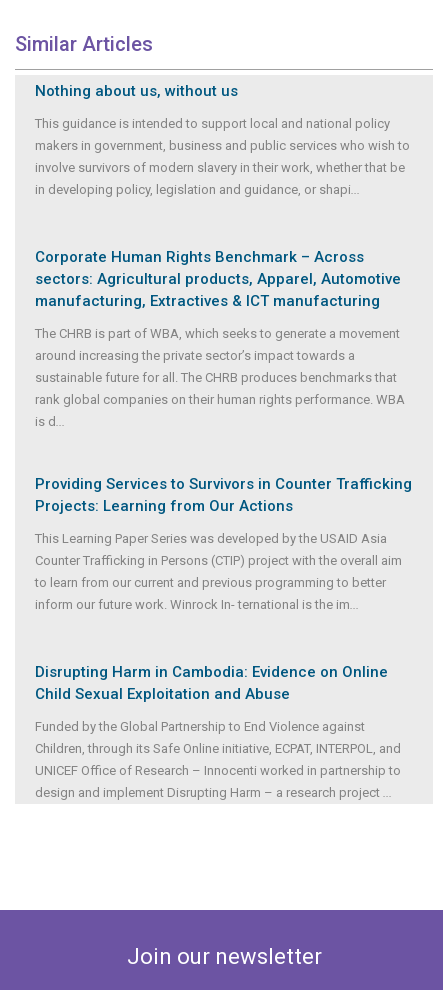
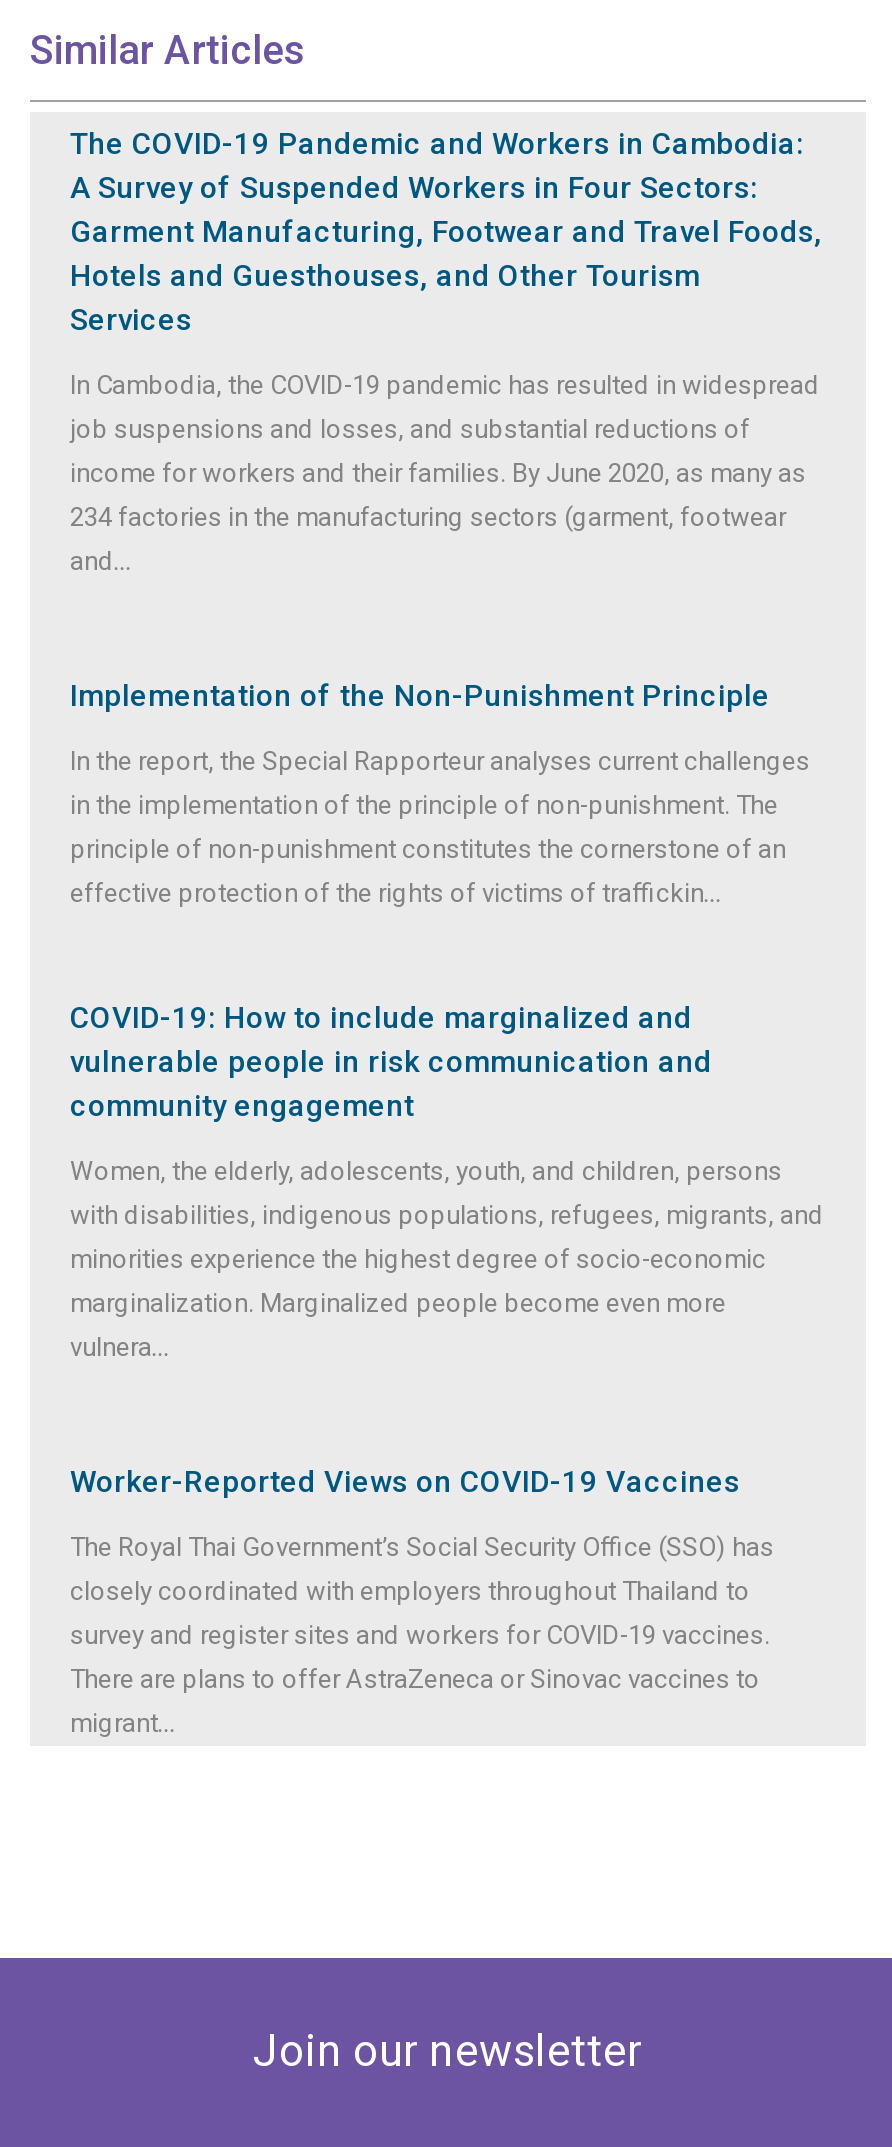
[35,82,410,197] Nothing about us, without us | This guidance is intended to support local and national policy | makers in government, business and public services who wish to | involve survivors of modern slavery in their work, whether that be | in developing policy, legislation and guidance, or shapi... -> [70,126,822,576] The COVID-19 Pandemic and Workers in Cambodia: | A Survey of Suspended Workers in Four Sectors: | Garment Manufacturing, Footwear and Travel Foods, | Hotels and Guesthouses, and Other Tourism | Services | In Cambodia, the COVID-19 pandemic has resulted in widespread | job suspensions and losses, and substantial reductions of | income for workers and their families. By June 2020, as many as | 234 factories in the manufacturing sectors (garment, footwear | and...
[35,248,405,429] Corporate Human Rights Benchmark – Across | sectors: Agricultural products, Apparel, Automotive | manufacturing, Extractives & ICT manufacturing | The CHRB is part of WBA, which seeks to generate a movement | around increasing the private sector’s impact towards a | sustainable future for all. The CHRB produces benchmarks that | rank global companies on their human rights performance. WBA | is d... -> [70,678,810,908] Implementation of the Non-Punishment Principle | In the report, the Special Rapporteur analyses current challenges | in the implementation of the principle of non-punishment. The | principle of non-punishment constitutes the cornerstone of an | effective protection of the rights of victims of traffickin...
[35,475,412,612] Providing Services to Survivors in Counter Trafficking | Projects: Learning from Our Actions | This Learning Paper Series was developed by the USAID Asia | Counter Trafficking in Persons (CTIP) project with the overall aim | to learn from our current and previous programming to better | inform our future work. Winrock In- ternational is the im... -> [70,1000,824,1362] COVID-19: How to include marginalized and | vulnerable people in risk communication and | community engagement | Women, the elderly, adolescents, youth, and children, persons | with disabilities, indigenous populations, refugees, migrants, and | minorities experience the highest degree of socio-economic | marginalization. Marginalized people become even more | vulnera...
[35,663,401,800] Disrupting Harm in Cambodia: Evidence on Online | Child Sexual Exploitation and Abuse | Funded by the Global Partnership to End Violence against | Children, through its Safe Online initiative, ECPAT, INTERPOL, and | UNICEF Office of Research – Innocenti worked in partnership to | design and implement Disrupting Harm – a research project... -> [70,1464,774,1738] Worker-Reported Views on COVID-19 Vaccines | The Royal Thai Government’s Social Security Office (SSO) has | closely coordinated with employers throughout Thailand to | survey and register sites and workers for COVID-19 vaccines. | There are plans to offer AstraZeneca or Sinovac vaccines to | migrant...

